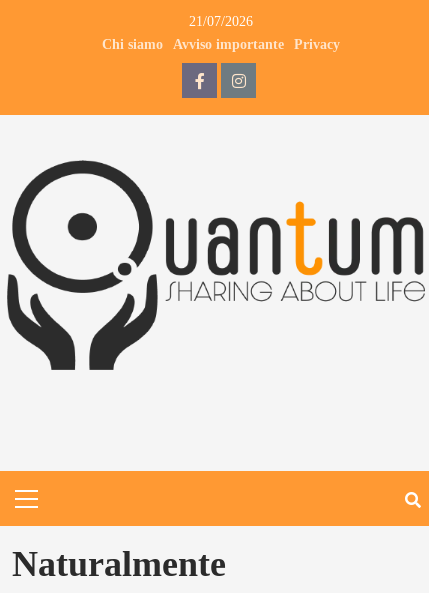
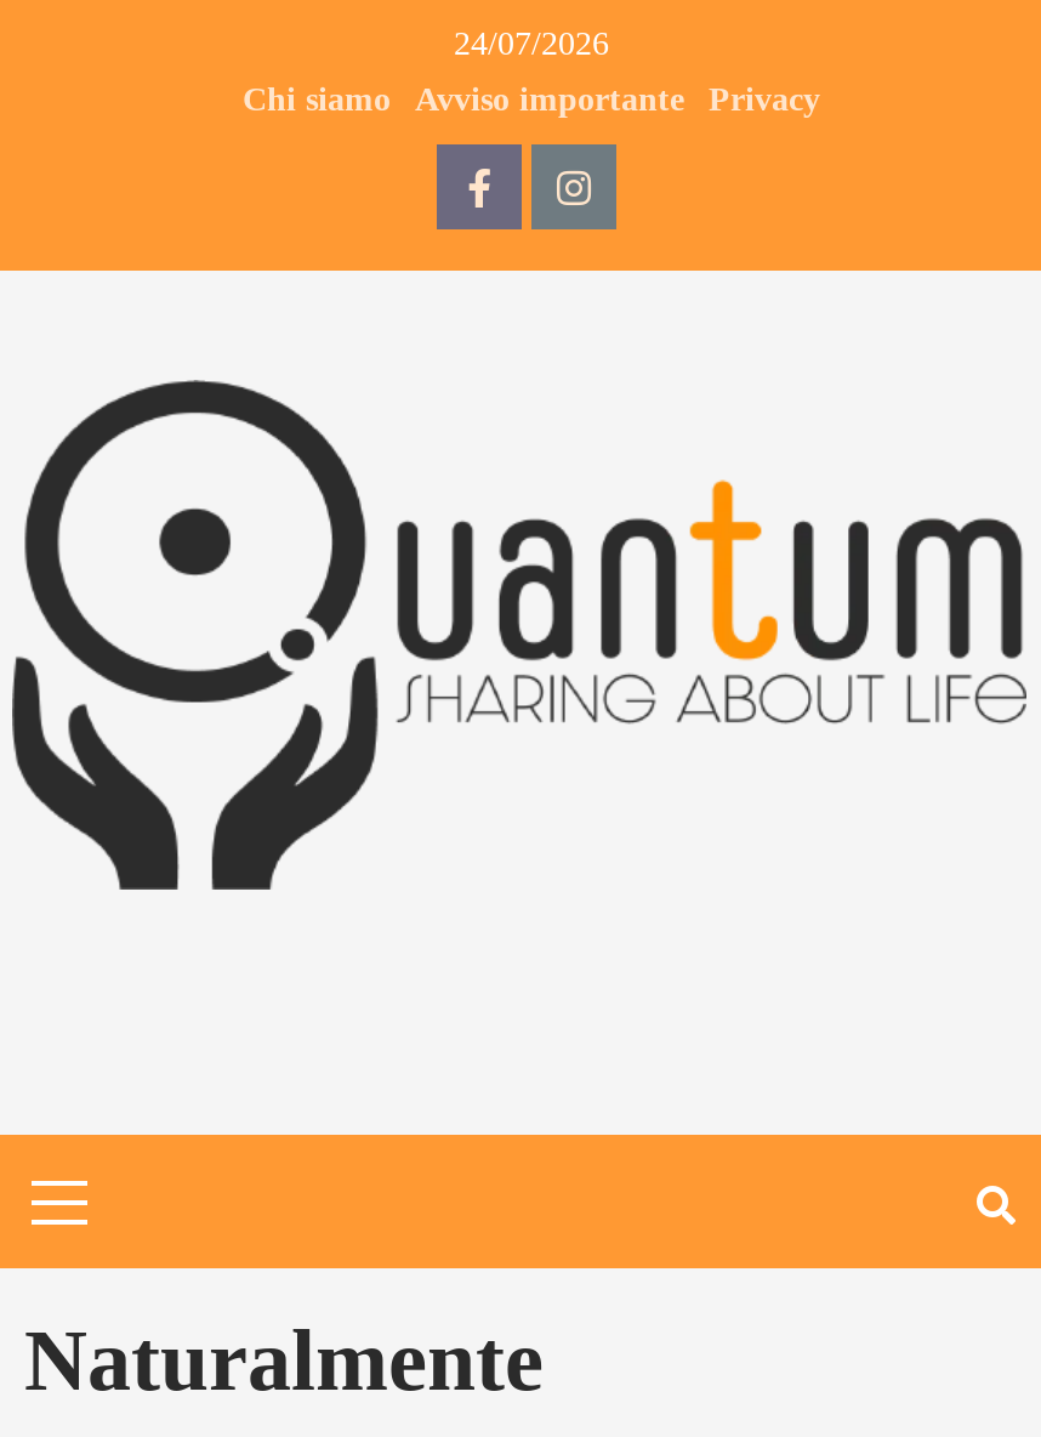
[189,14,253,29] 21/07/2026 -> [454,25,609,62] 24/07/2026

